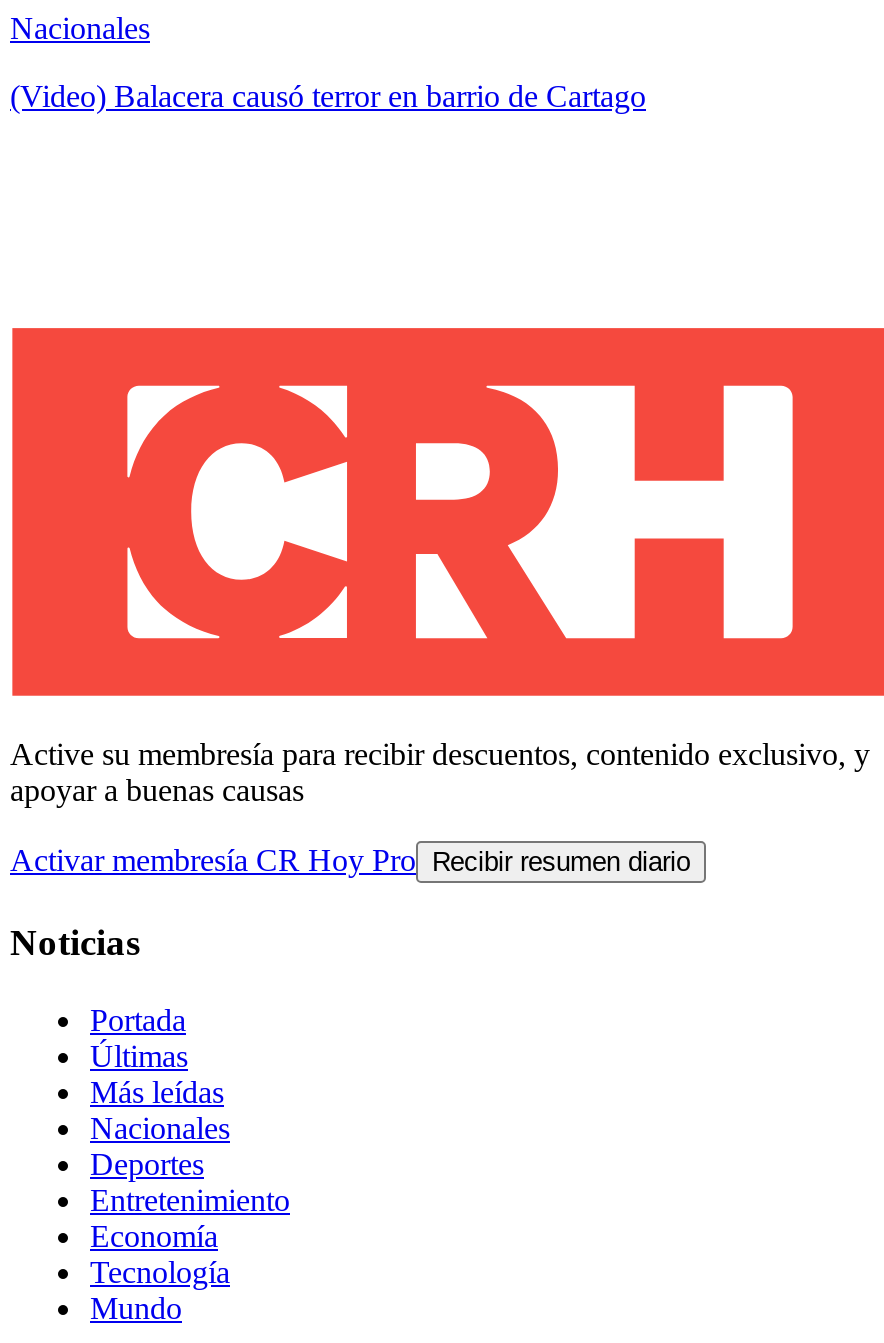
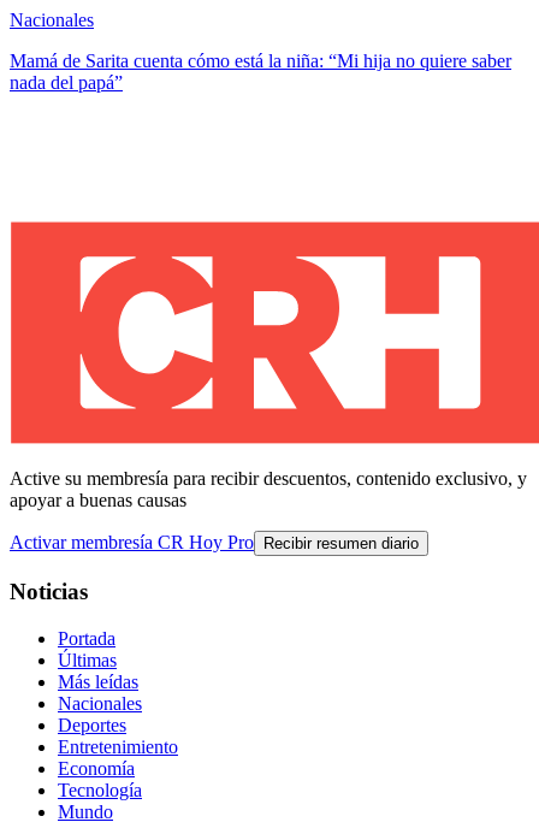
[10,79,646,113] (Video) Balacera causó terror en barrio de Cartago -> [10,51,511,93] Mamá de Sarita cuenta cómo está la niña: “Mi hija no quiere saber | nada del papá”

